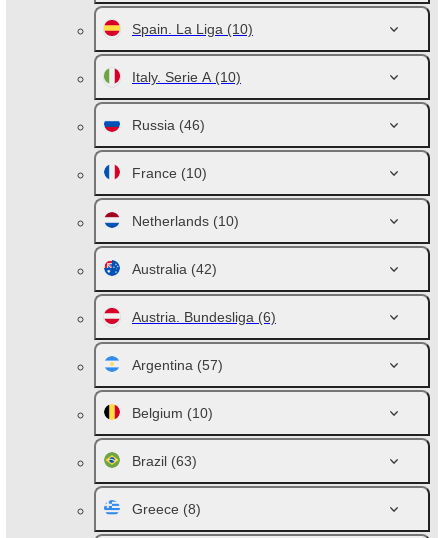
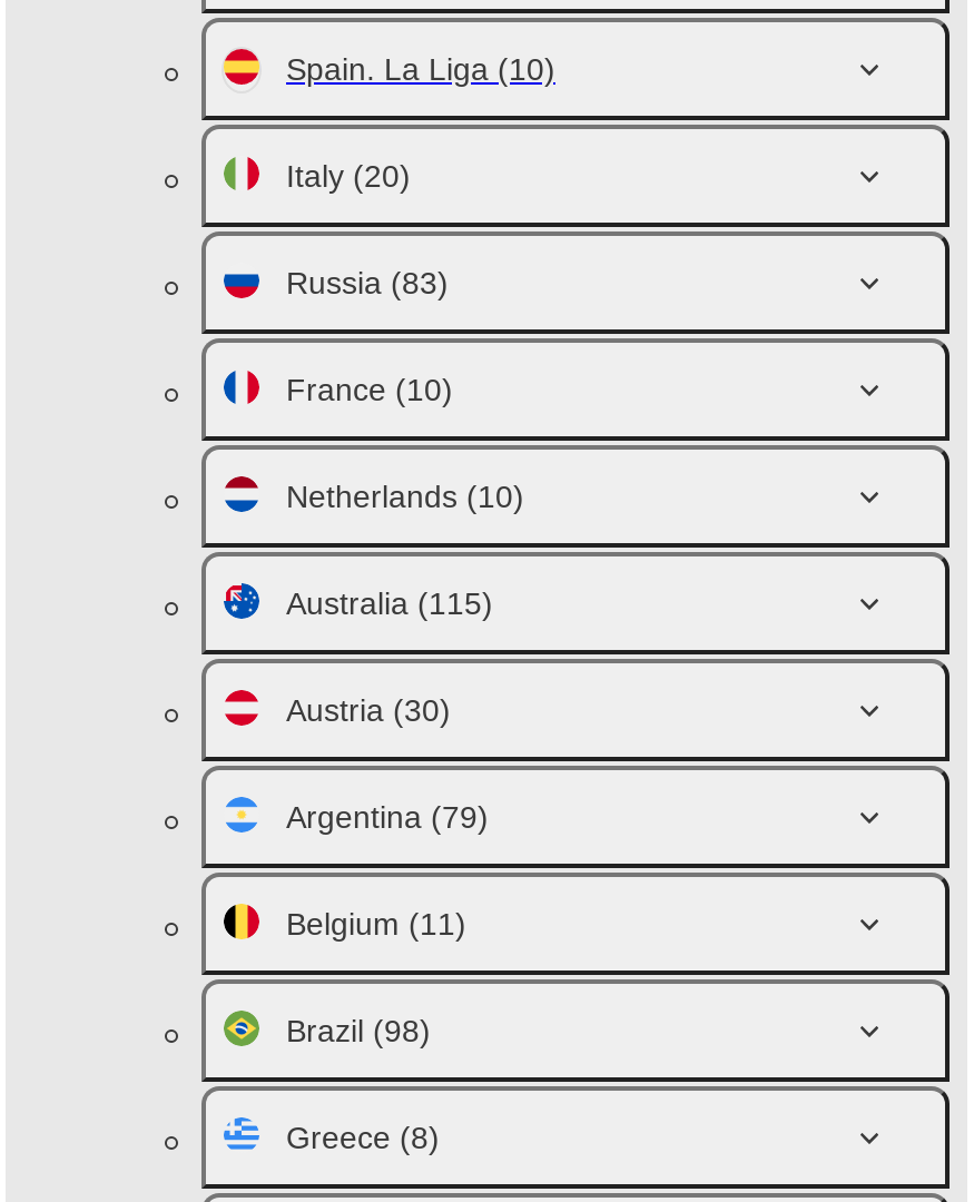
[132,69,241,85] Italy. Serie A (10) -> [286,158,411,194] Italy (20)
[132,117,205,133] Russia (46) -> [286,265,449,300] Russia (83)
[132,261,217,277] Australia (42) -> [286,585,493,621] Australia (115)
[132,309,276,325] Austria. Bundesliga (6) -> [286,692,451,728] Austria (30)
[132,357,223,373] Argentina (57) -> [286,799,489,835] Argentina (79)
[132,405,213,421] Belgium (10) -> [286,906,466,942] Belgium (11)
[132,453,197,469] Brazil (63) -> [286,1013,431,1048] Brazil (98)

